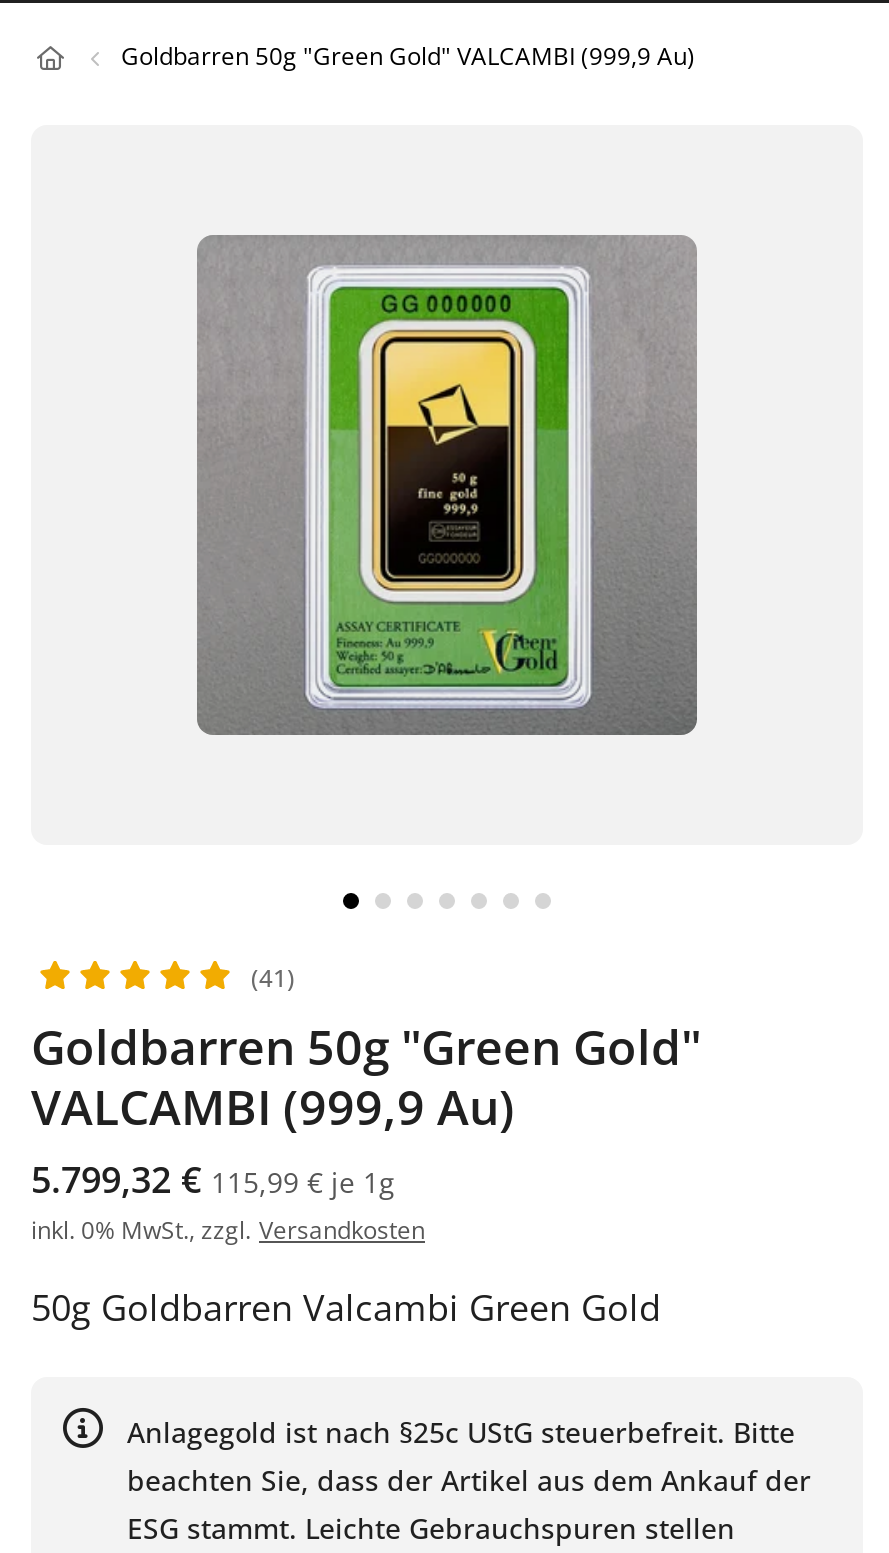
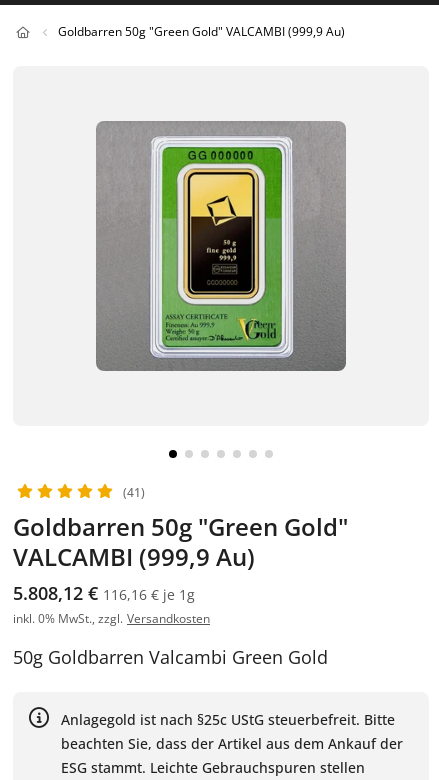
[31,1155,395,1203] 5.799,32 € 115,99 € je 1g -> [13,581,195,605] 5.808,12 € 116,16 € je 1g

